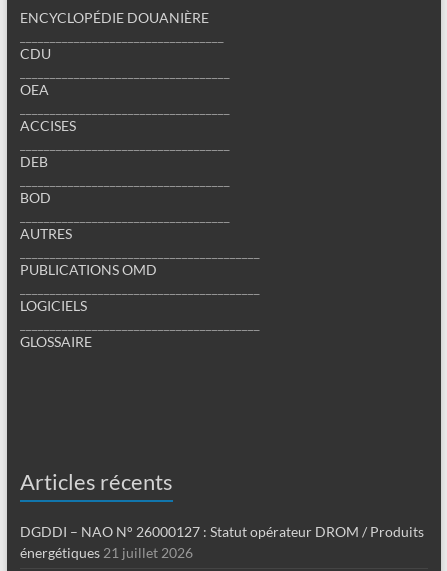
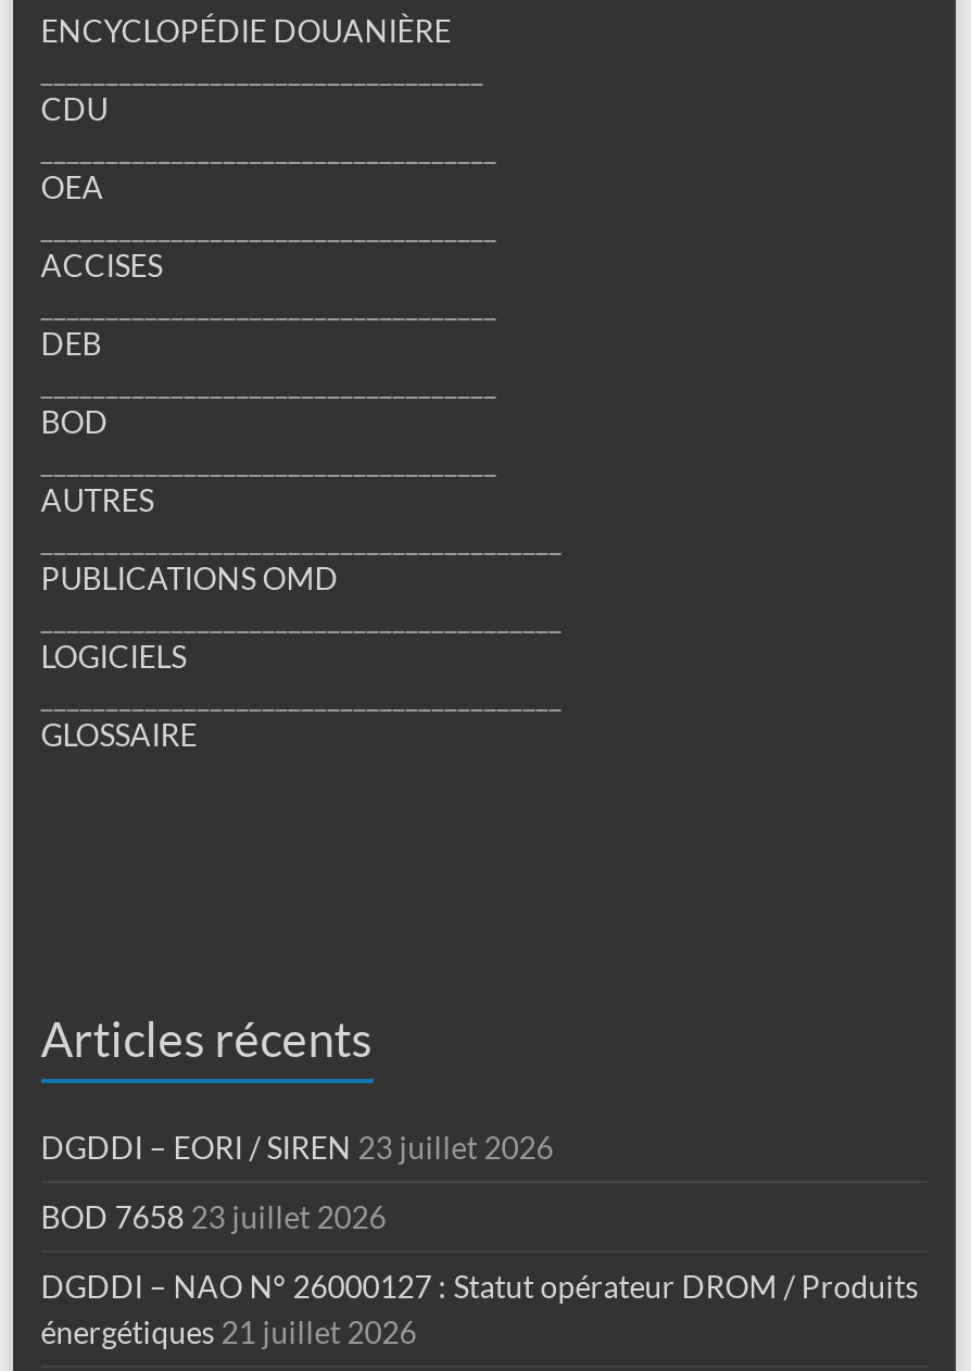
none -> [41,1129,553,1235] DGDDI – EORI / SIREN 23 juillet 2026 | BOD 7658 23 juillet 2026

